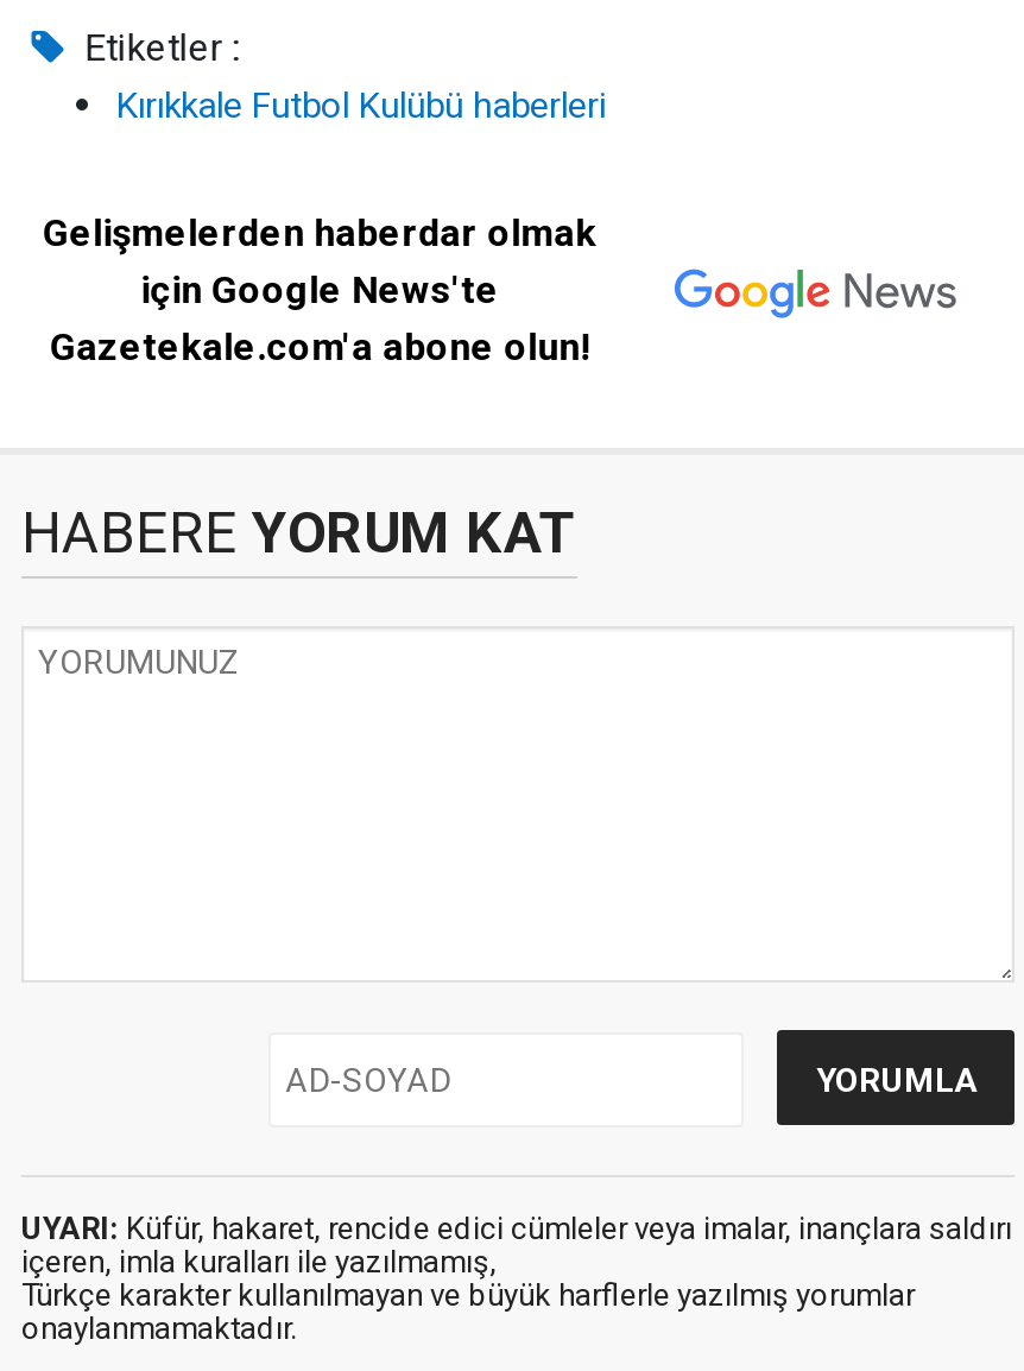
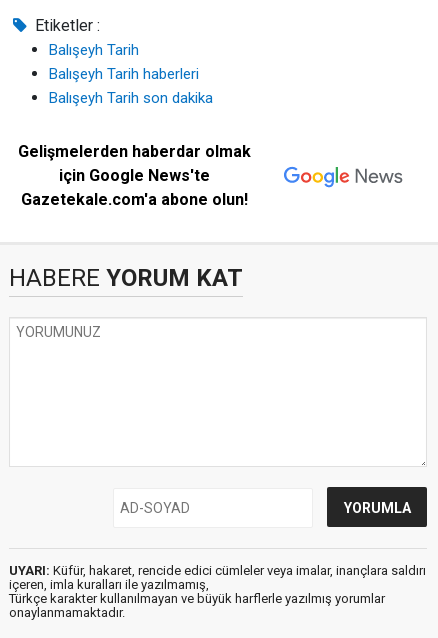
[116,84,606,127] Kırıkkale Futbol Kulübü haberleri -> [49,41,213,107] Balışeyh Tarih | Balışeyh Tarih haberleri | Balışeyh Tarih son dakika

